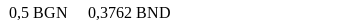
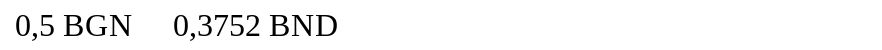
[9,4,171,21] 0,5 BGN 0,3762 BND -> [15,9,339,43] 0,5 BGN 0,3752 BND

